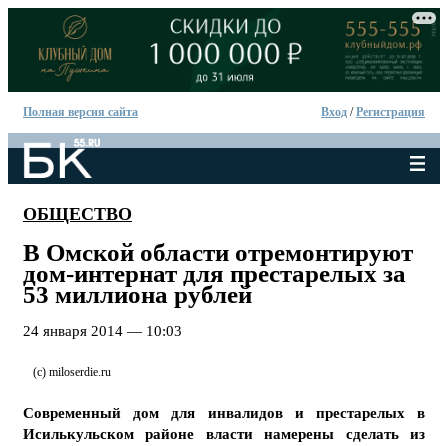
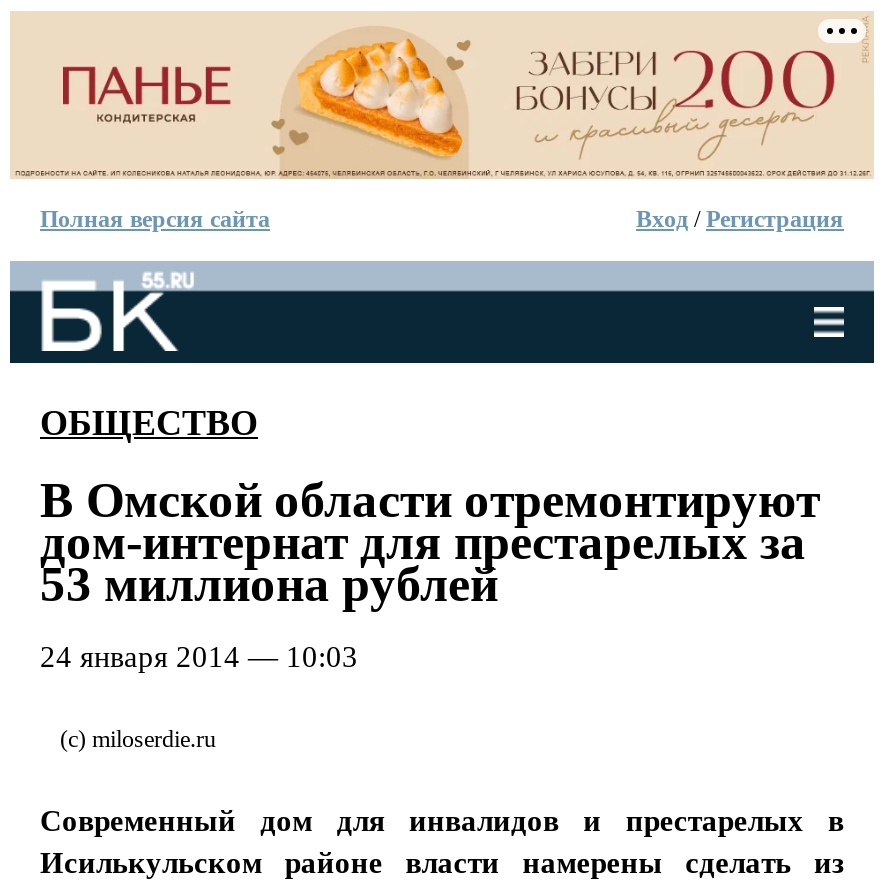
[7,7,441,93] [image] -> [10,11,874,179] [image]

